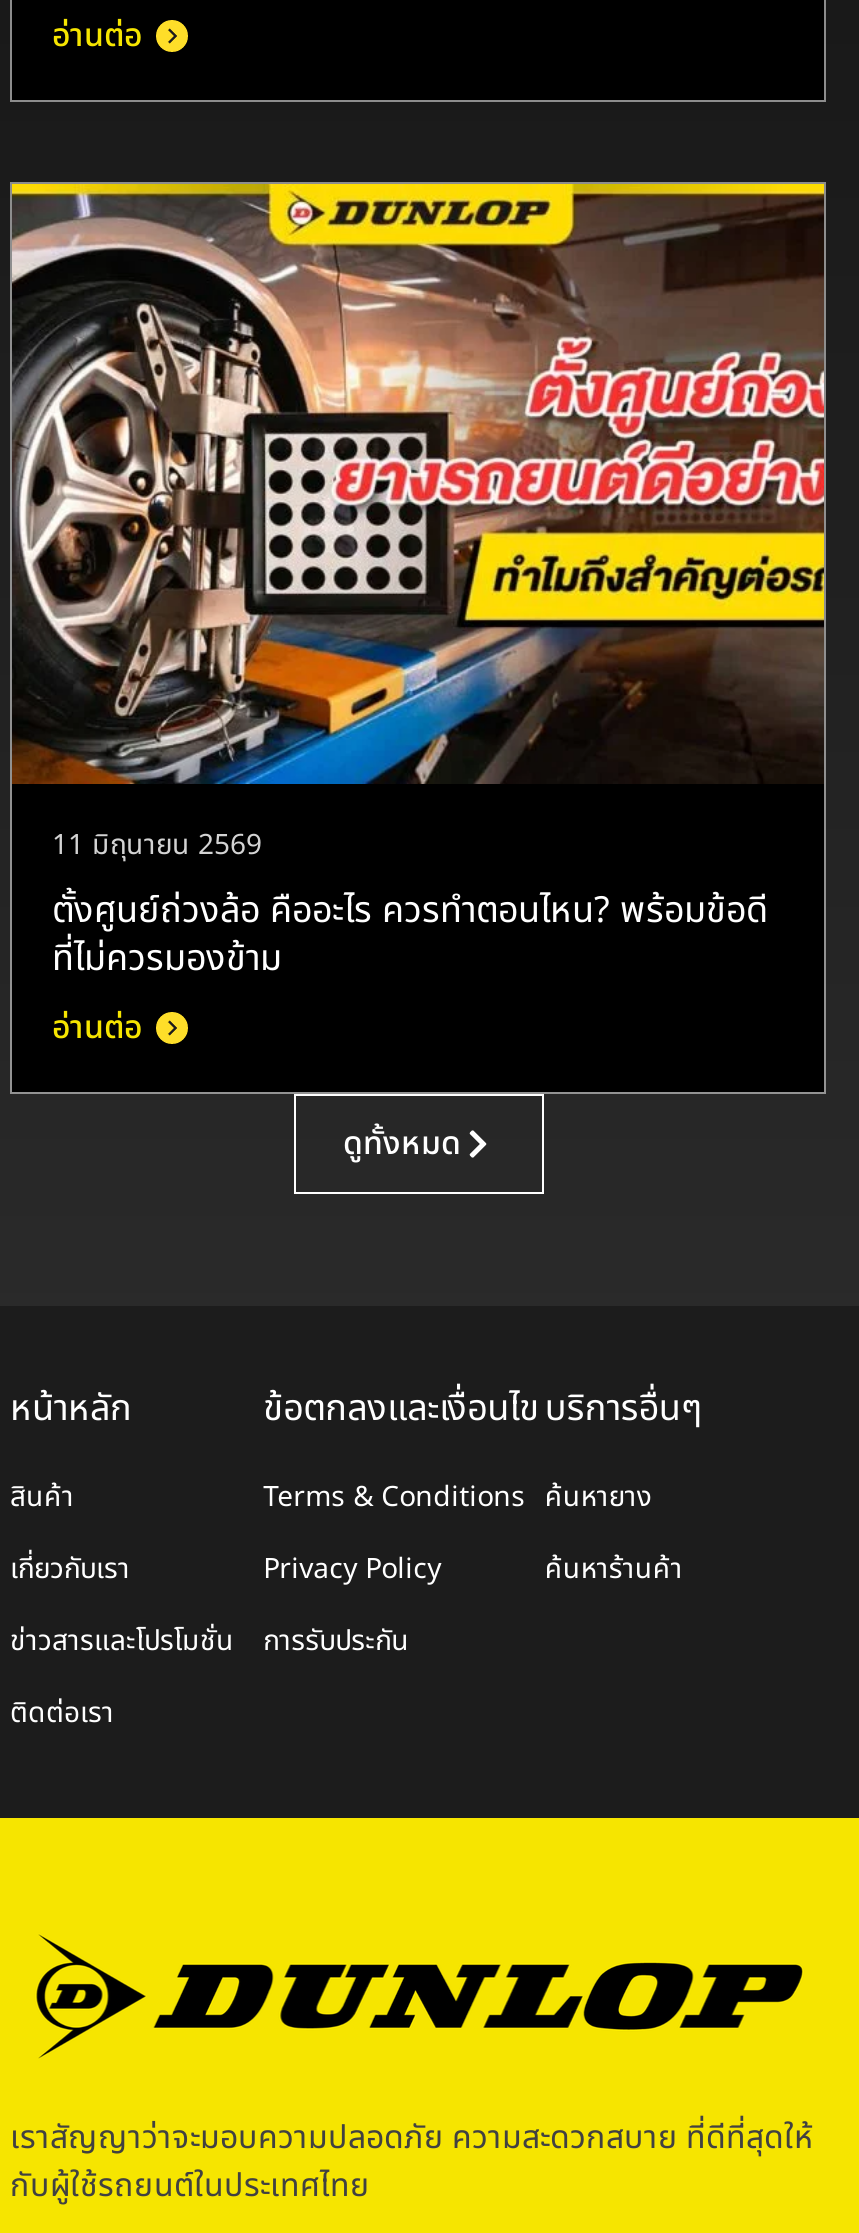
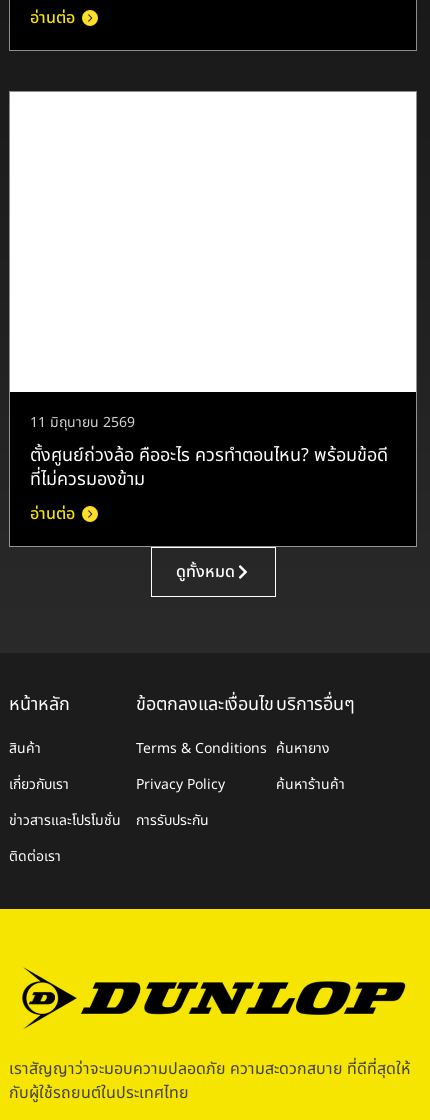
[10,182,826,786] [image] -> none

